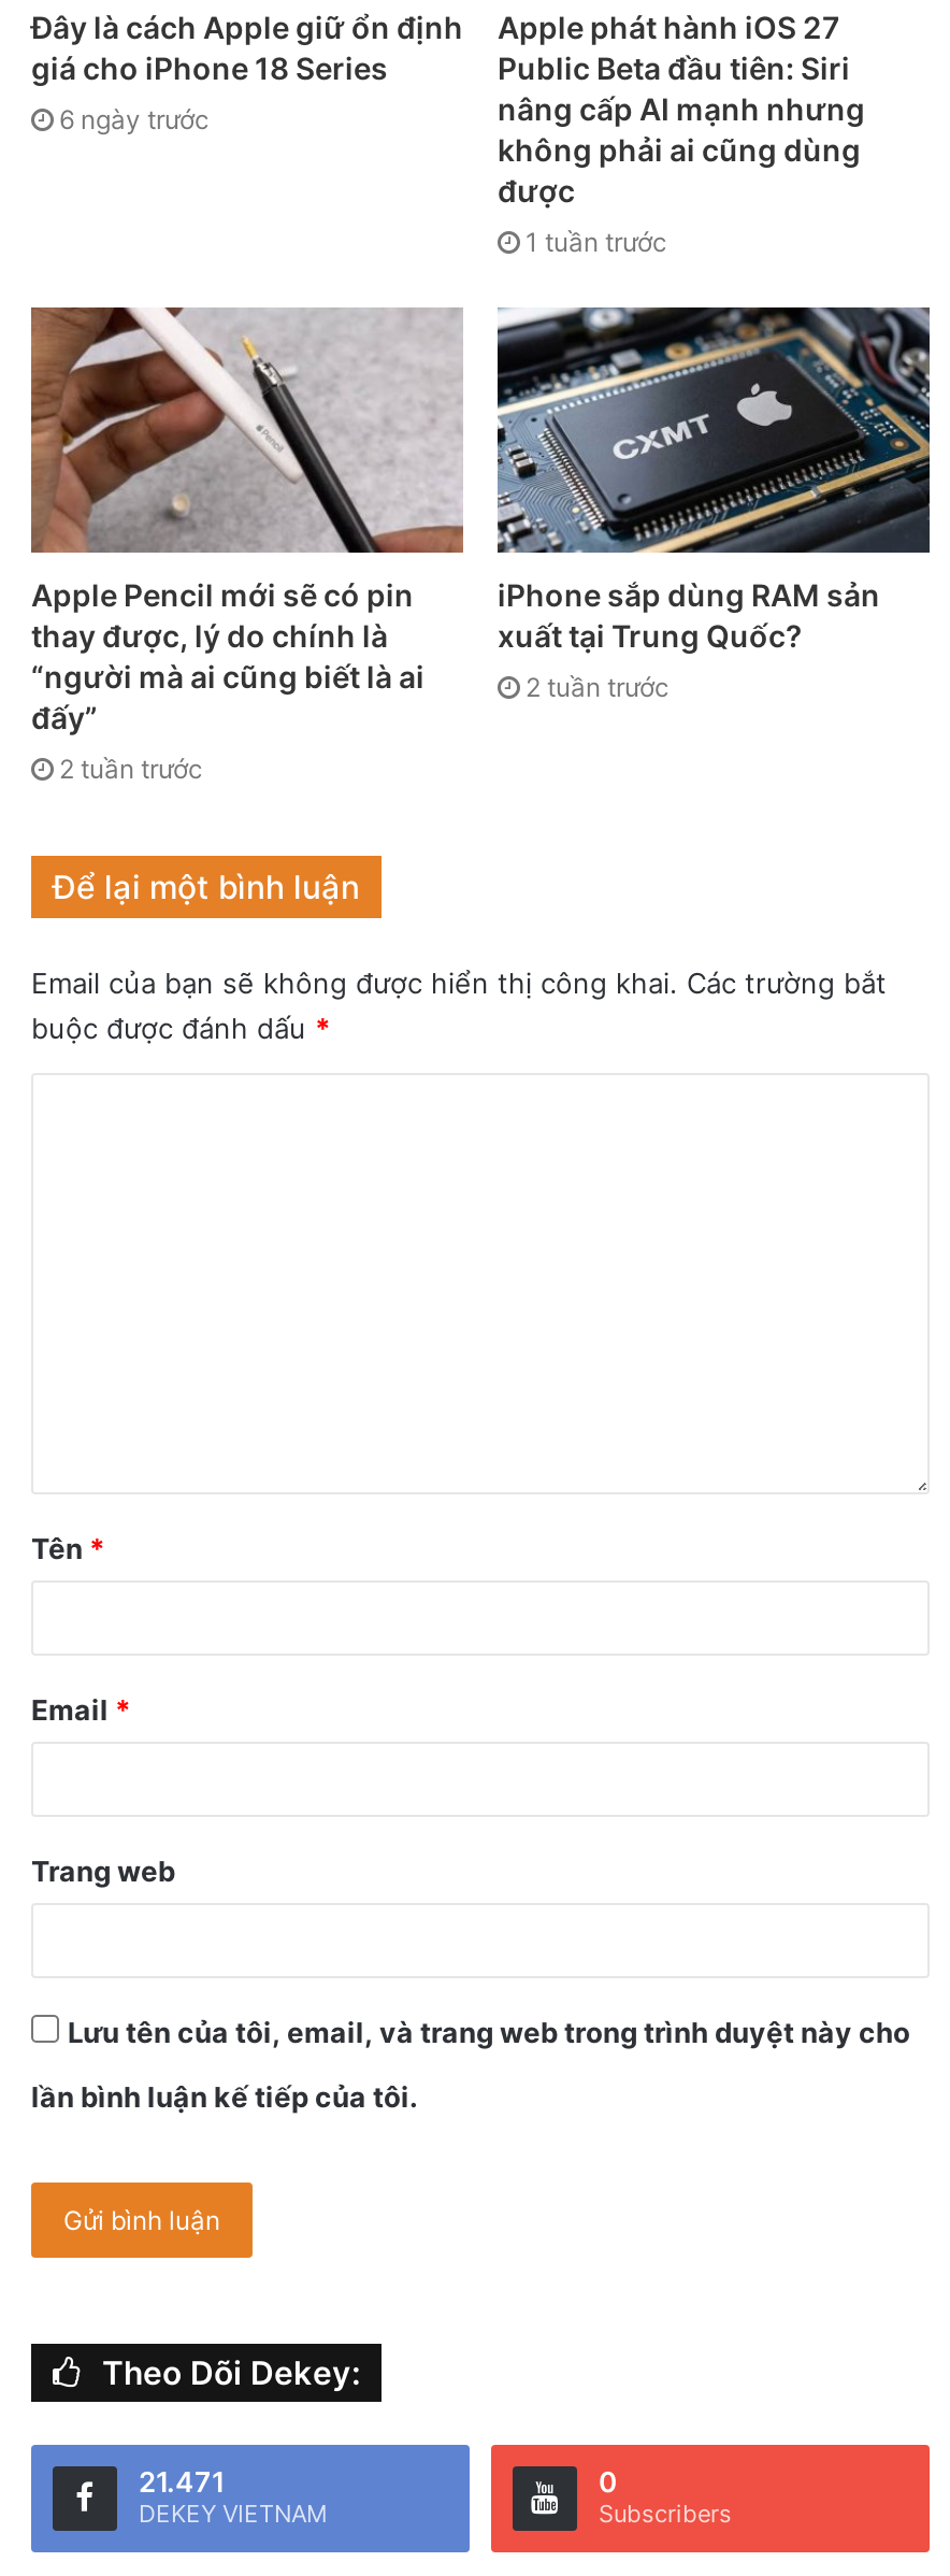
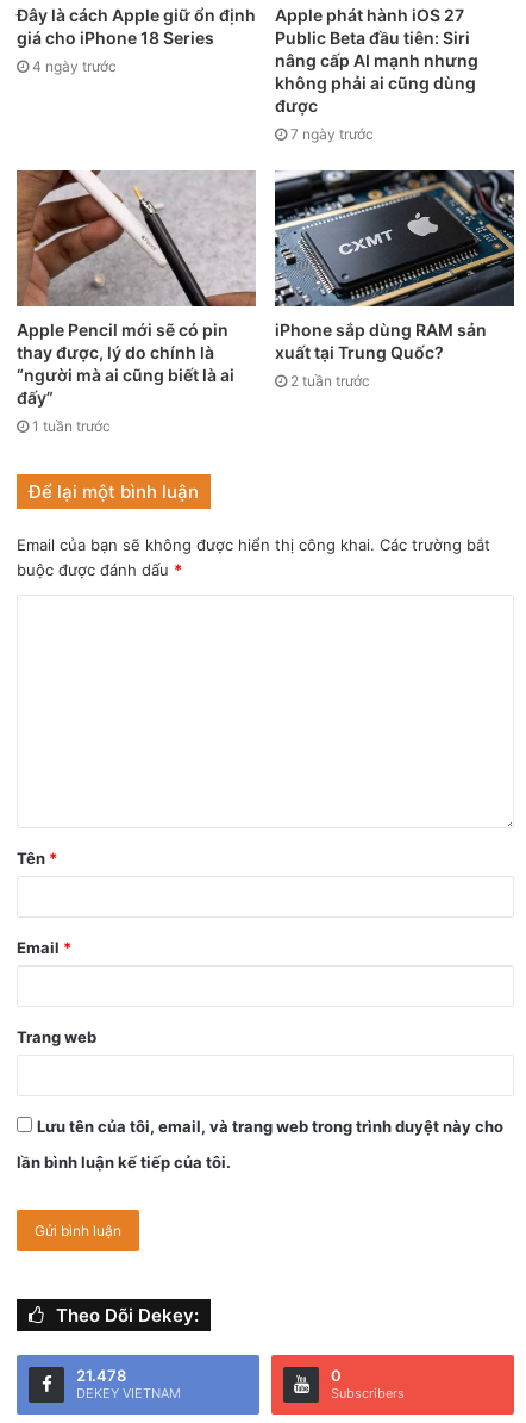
[59,102,210,135] 6 ngày trước -> [32,58,117,76] 4 ngày trước
[526,227,667,259] 1 tuần trước -> [290,126,374,143] 7 ngày trước
[59,752,203,784] 2 tuần trước -> [32,417,111,435] 1 tuần trước
[139,2464,225,2498] 21.471 -> [76,1366,126,1385] 21.478

